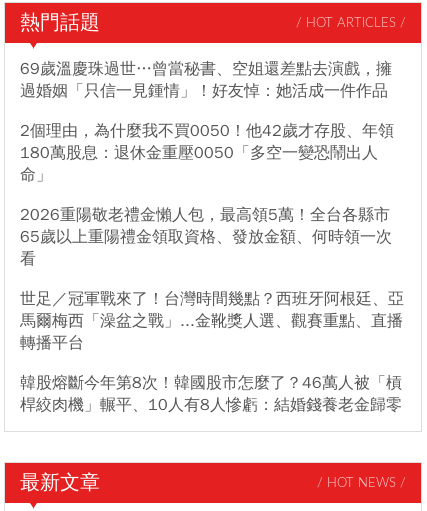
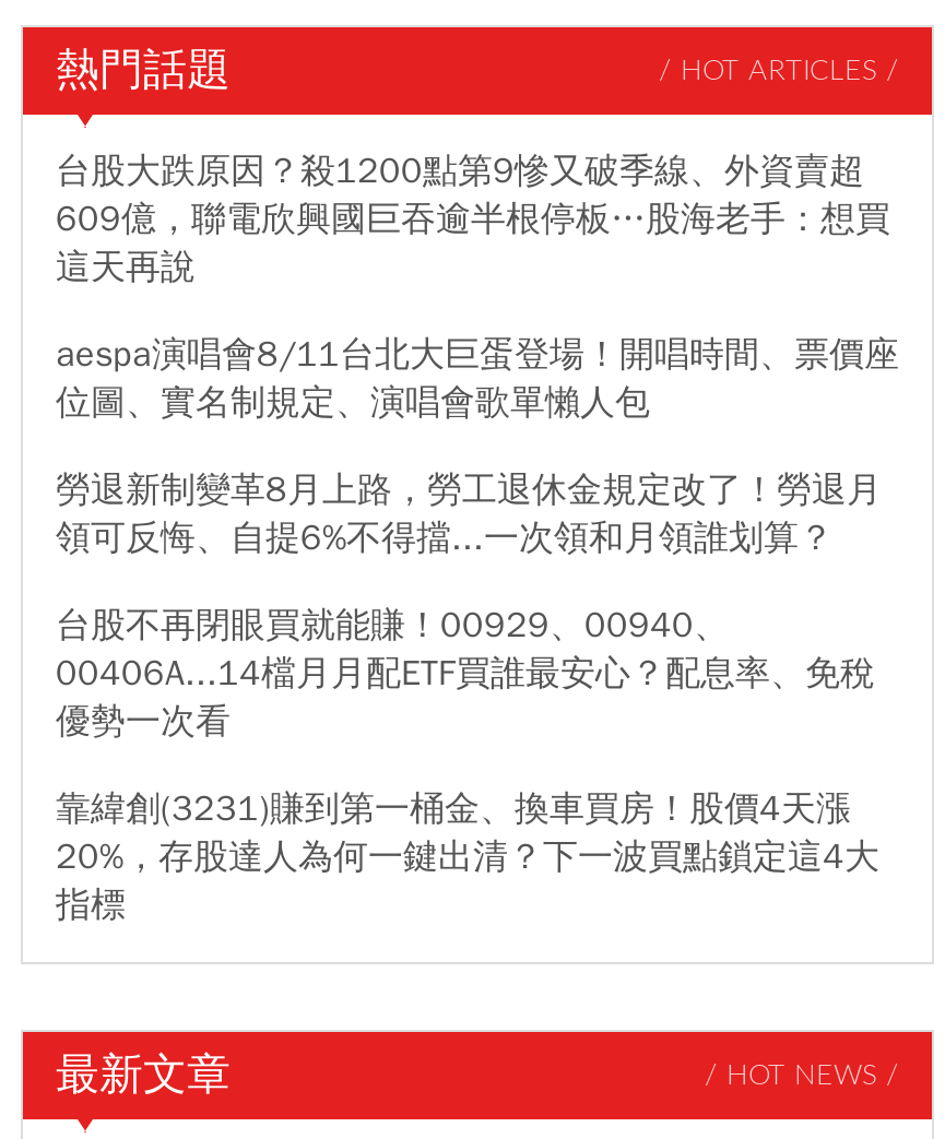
[20,59,392,101] 69歲溫慶珠過世…曾當秘書、空姐還差點去演戲，擁 | 過婚姻「只信一見鍾情」！好友悼：她活成一件作品 -> [56,150,890,289] 台股大跌原因？殺1200點第9慘又破季線、外資賣超 | 609億，聯電欣興國巨吞逾半根停板…股海老手：想買 | 這天再說
[20,121,394,185] 2個理由，為什麼我不買0050！他42歲才存股、年領 | 180萬股息：退休金重壓0050「多空一變恐鬧出人 | 命」 -> [56,333,899,425] aespa演唱會8/11台北大巨蛋登場！開唱時間、票價座 | 位圖、實名制規定、演唱會歌單懶人包
[20,205,392,269] 2026重陽敬老禮金懶人包，最高領5萬！全台各縣市 | 65歲以上重陽禮金領取資格、發放金額、何時領一次 | 看 -> [56,468,882,560] 勞退新制變革8月上路，勞工退休金規定改了！勞退月 | 領可反悔、自提6%不得擋...一次領和月領誰划算？
[20,289,404,353] 世足／冠軍戰來了！台灣時間幾點？西班牙阿根廷、亞 | 馬爾梅西「澡盆之戰」...金靴獎人選、觀賽重點、直播 | 轉播平台 -> [56,604,875,744] 台股不再閉眼買就能賺！00929、00940、 | 00406A...14檔月月配ETF買誰最安心？配息率、免稅 | 優勢一次看
[20,373,402,415] 韓股熔斷今年第8次！韓國股市怎麼了？46萬人被「槓 | 桿絞肉機」輾平、10人有8人慘虧：結婚錢養老金歸零 -> [56,787,879,927] 靠緯創(3231)賺到第一桶金、換車買房！股價4天漲 | 20%，存股達人為何一鍵出清？下一波買點鎖定這4大 | 指標

